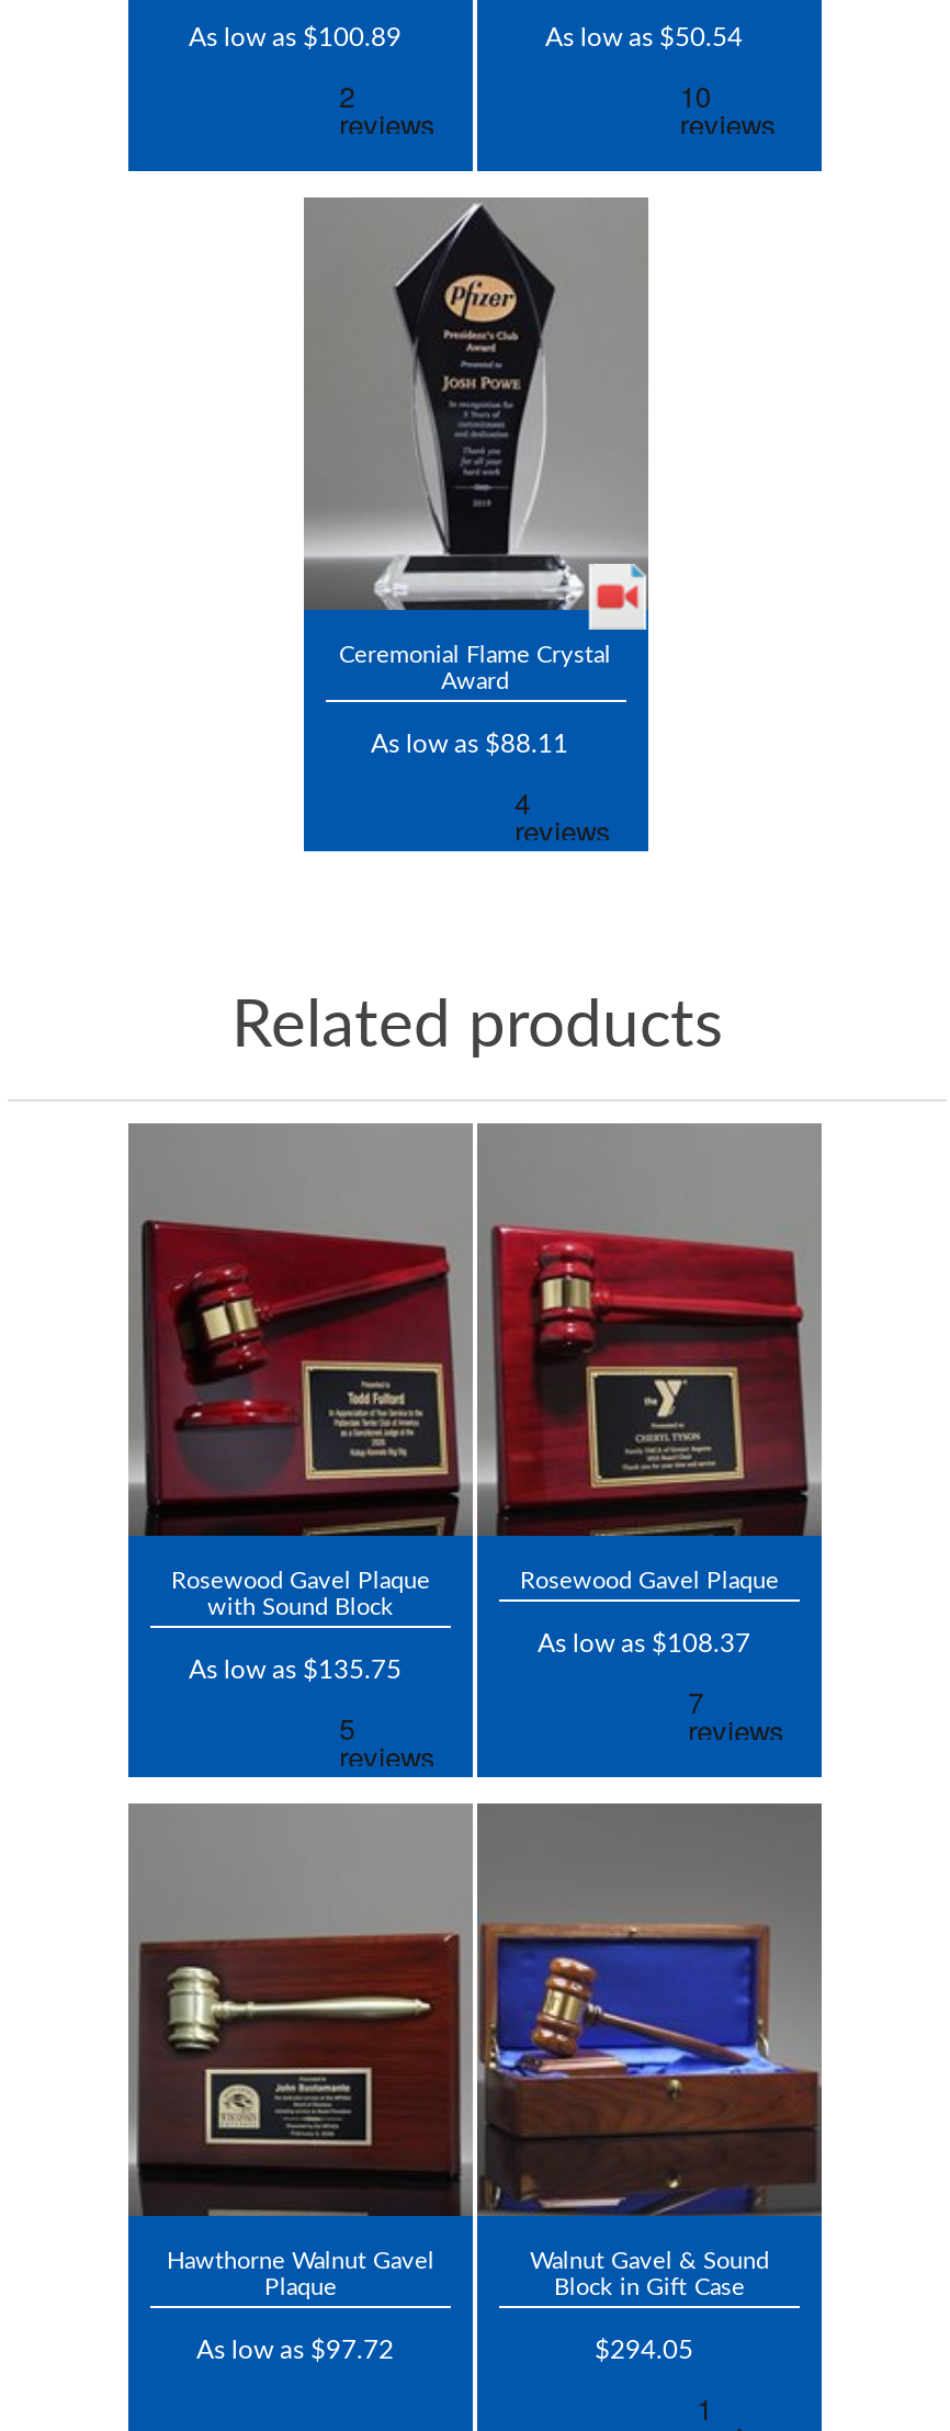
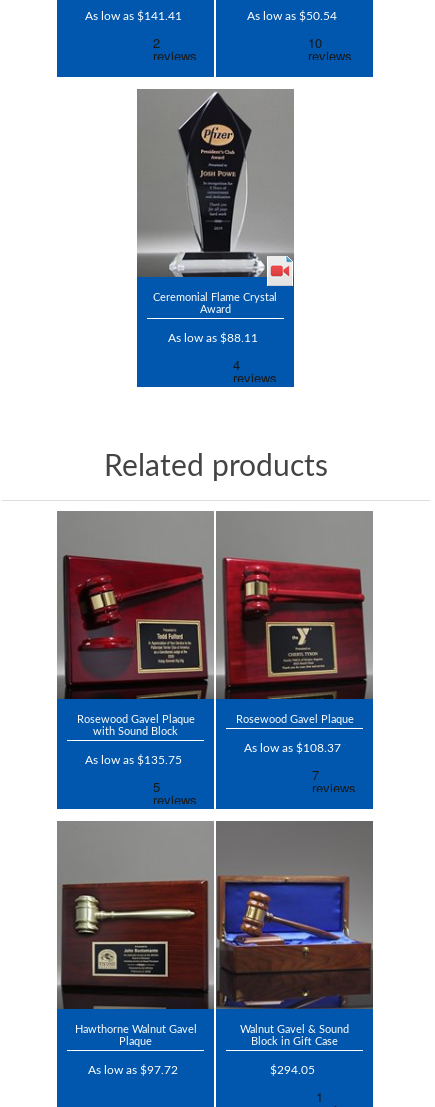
[189,24,402,50] As low as $100.89 -> [84,10,181,22] As low as $141.41

